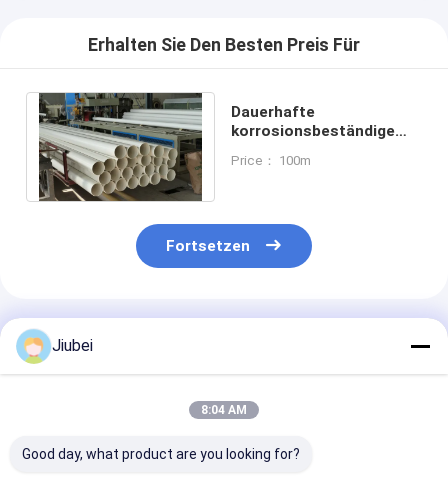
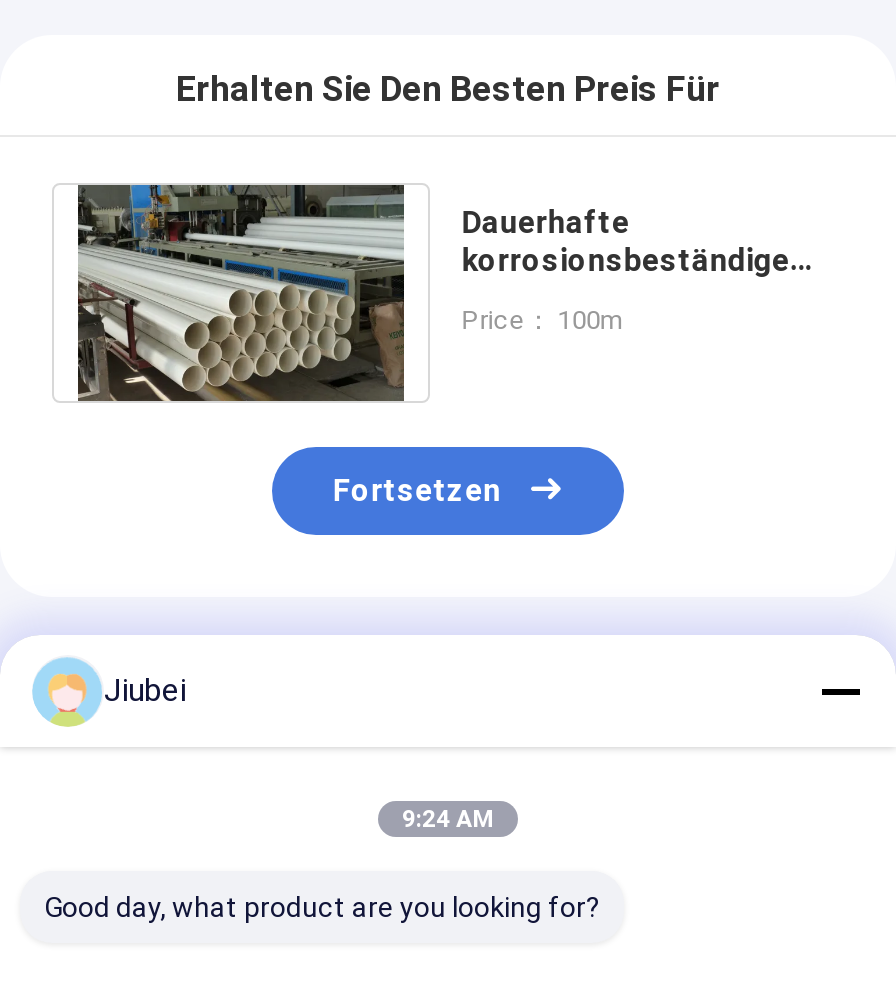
[201,403,247,417] 8:04 AM -> [402,805,494,833] 9:24 AM

